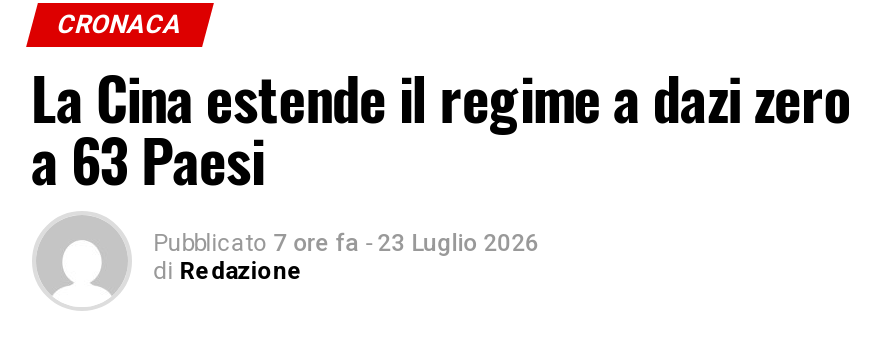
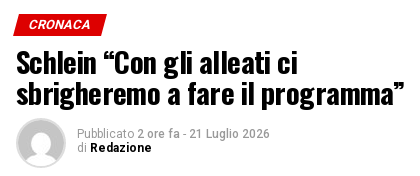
[31,56,851,258] La Cina estende il regime a dazi zero | a 63 Paesi | Pubblicato 7 ore fa - 23 Luglio 2026 -> [16,40,404,141] Schlein “Con gli alleati ci | sbrigheremo a fare il programma” | Pubblicato 2 ore fa - 21 Luglio 2026

